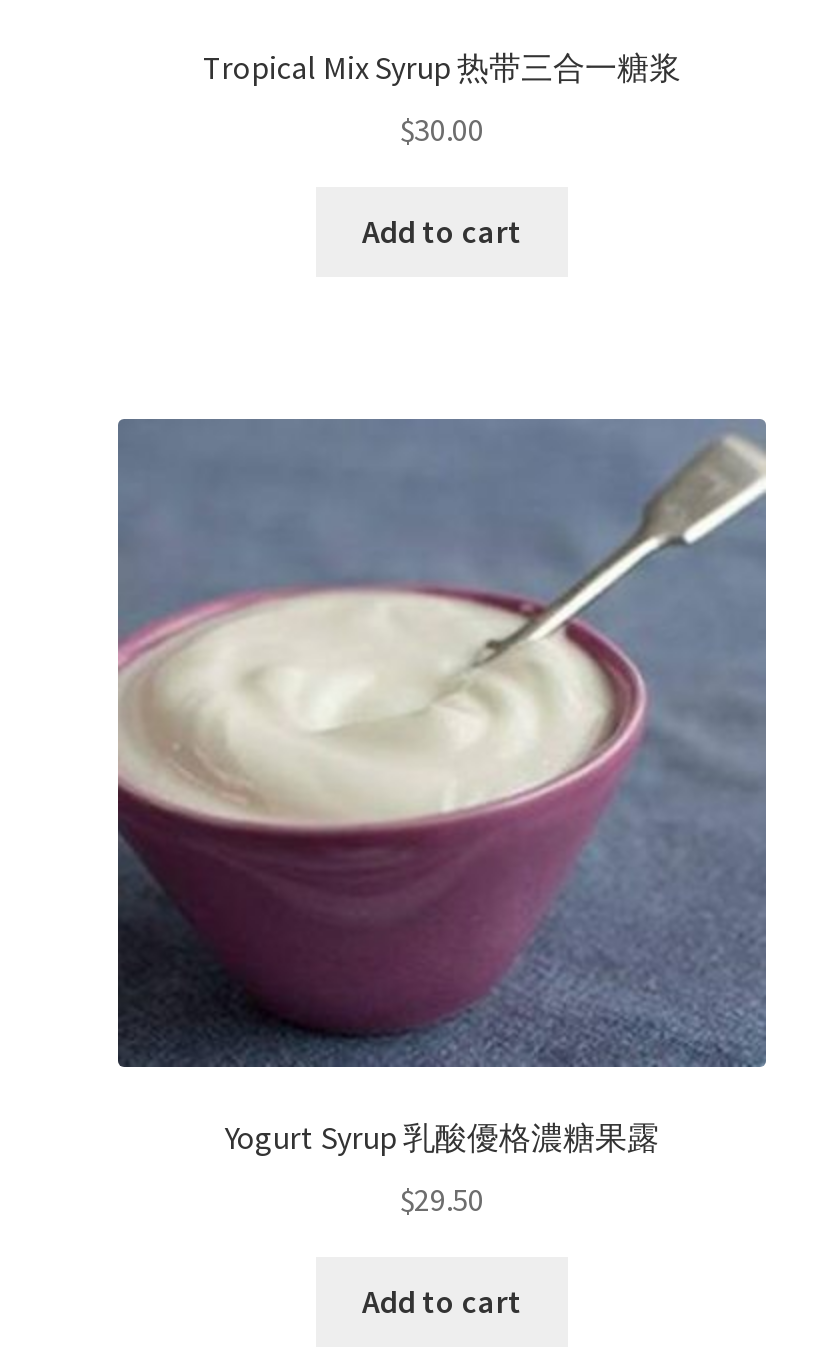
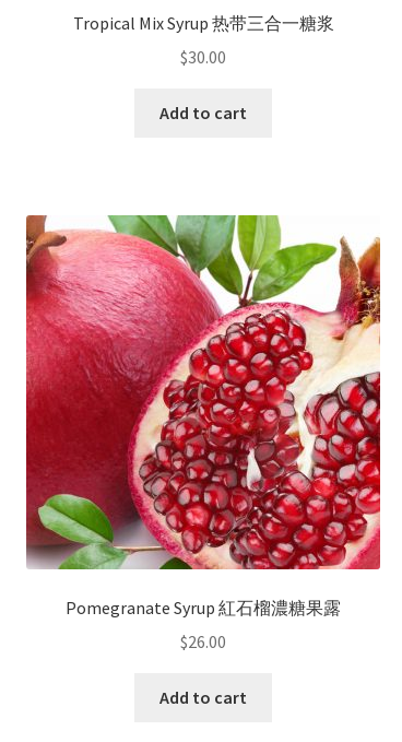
[116,417,768,1157] [image] | Yogurt Syrup 乳酸優格濃糖果露 -> [25,214,381,619] [image] | Pomegranate Syrup 紅石榴濃糖果露
[400,1179,484,1219] $29.50 -> [180,630,226,652] $26.00

